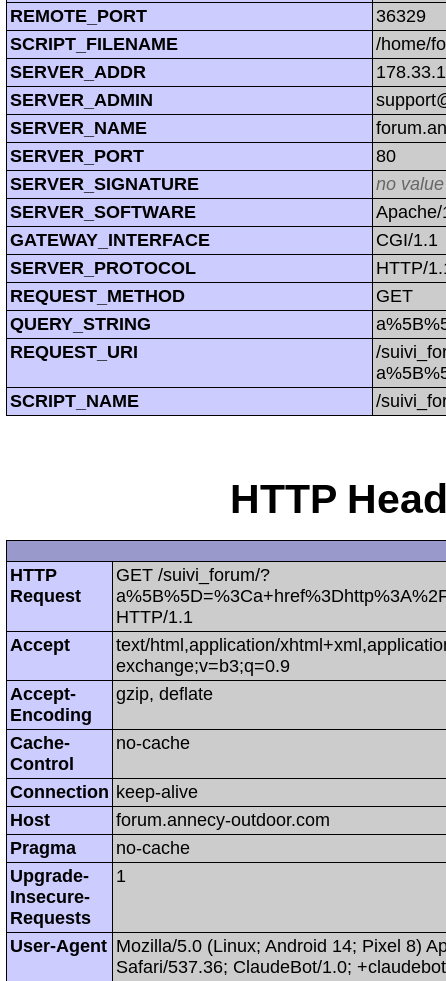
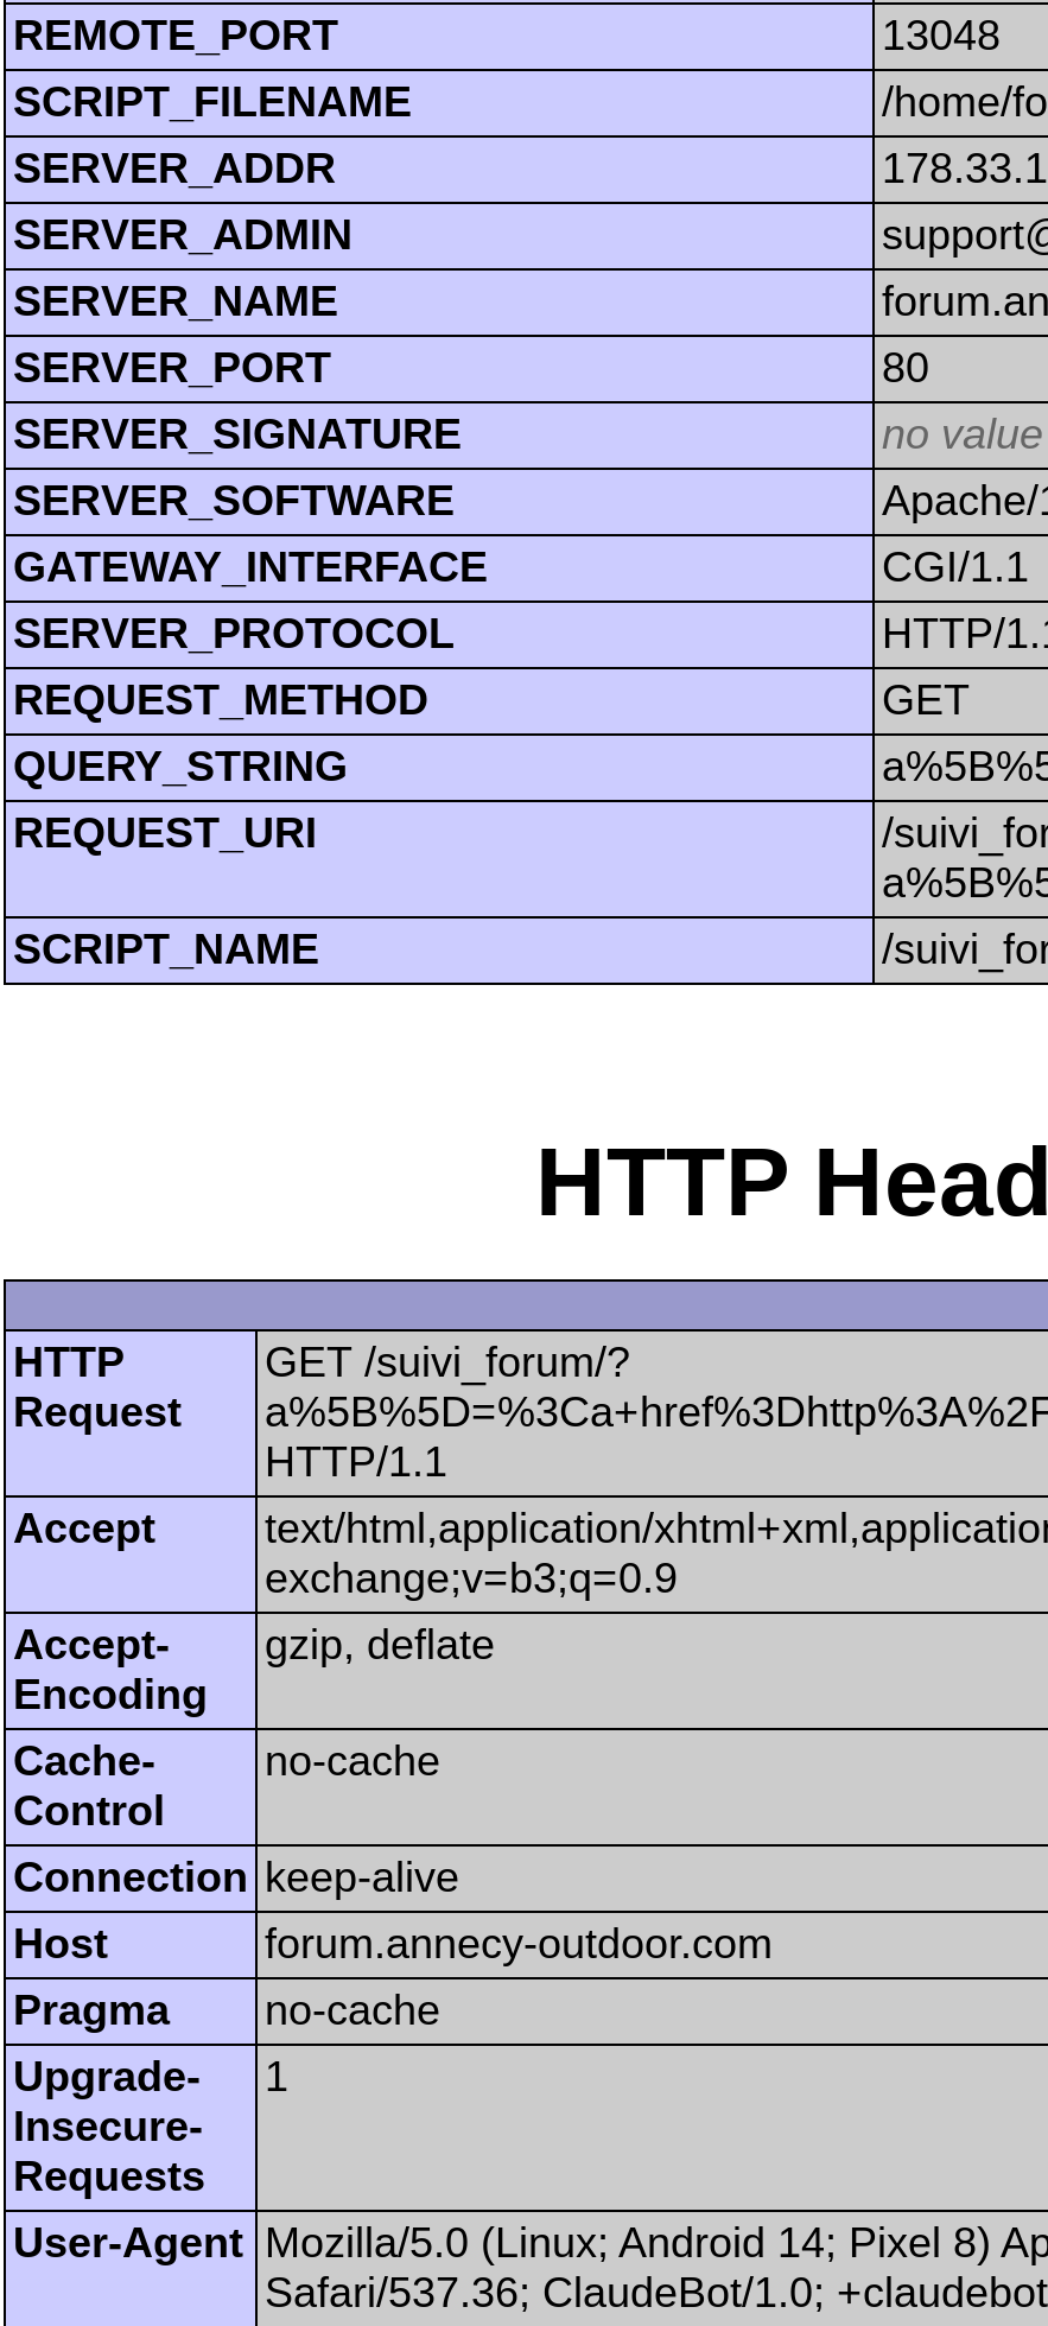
[376,6,426,26] 36329 -> [882,11,1001,59] 13048

